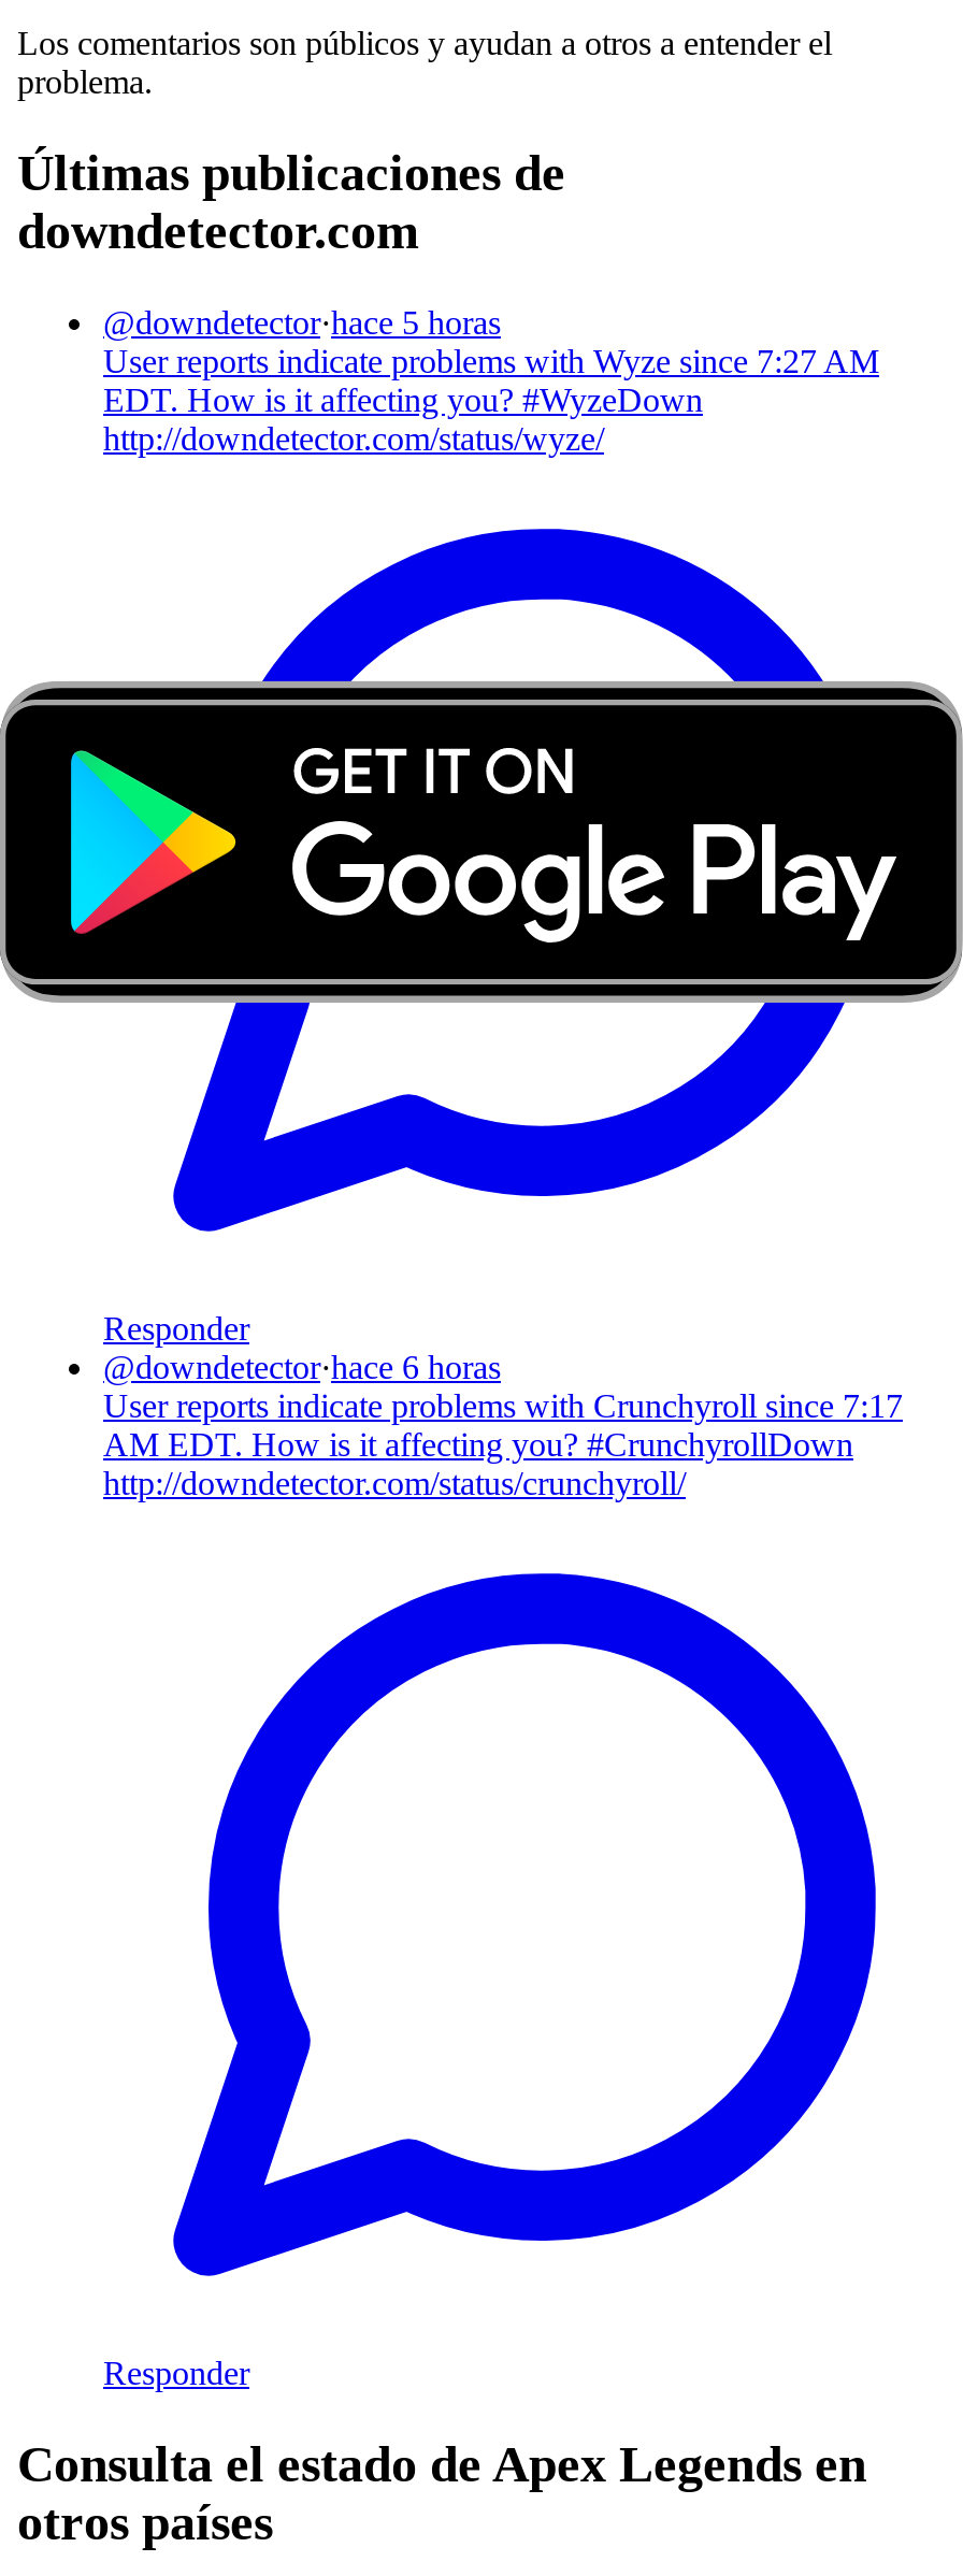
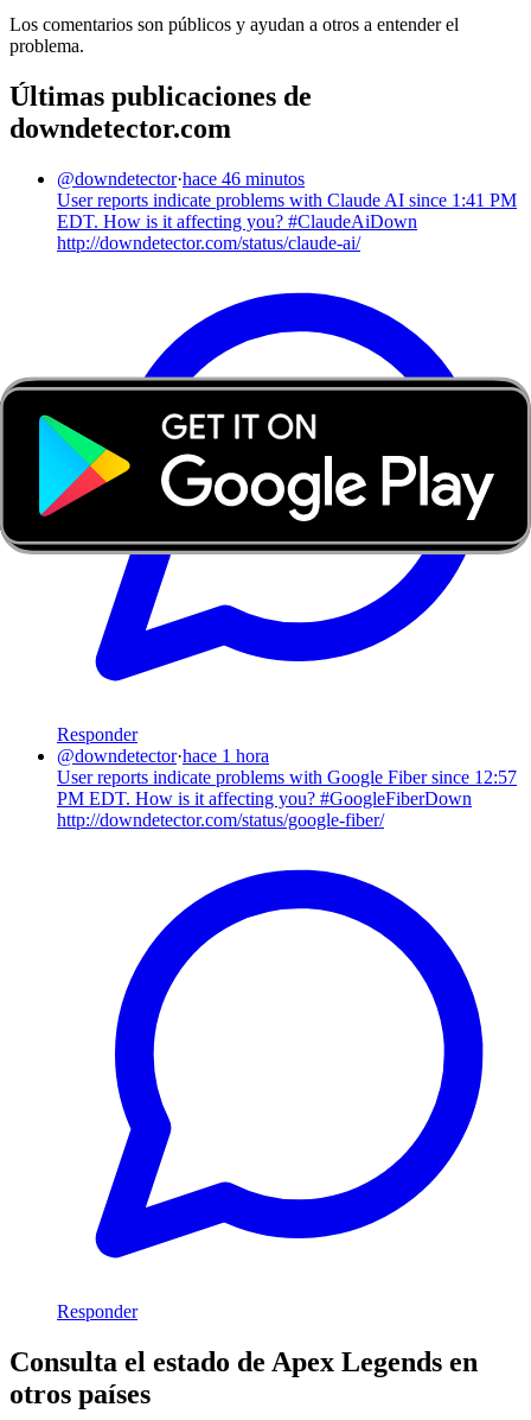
[103,304,879,457] @downdetector·hace 5 horas | User reports indicate problems with Wyze since 7:27 AM | EDT. How is it affecting you? #WyzeDown | http://downdetector.com/status/wyze/ -> [57,169,517,253] @downdetector·hace 46 minutos | User reports indicate problems with Claude AI since 1:41 PM | EDT. How is it affecting you? #ClaudeAiDown | http://downdetector.com/status/claude-ai/
[103,1349,903,1502] @downdetector·hace 6 horas | User reports indicate problems with Crunchyroll since 7:17 | AM EDT. How is it affecting you? #CrunchyrollDown | http://downdetector.com/status/crunchyroll/ -> [57,746,517,830] @downdetector·hace 1 hora | User reports indicate problems with Google Fiber since 12:57 | PM EDT. How is it affecting you? #GoogleFiberDown | http://downdetector.com/status/google-fiber/

